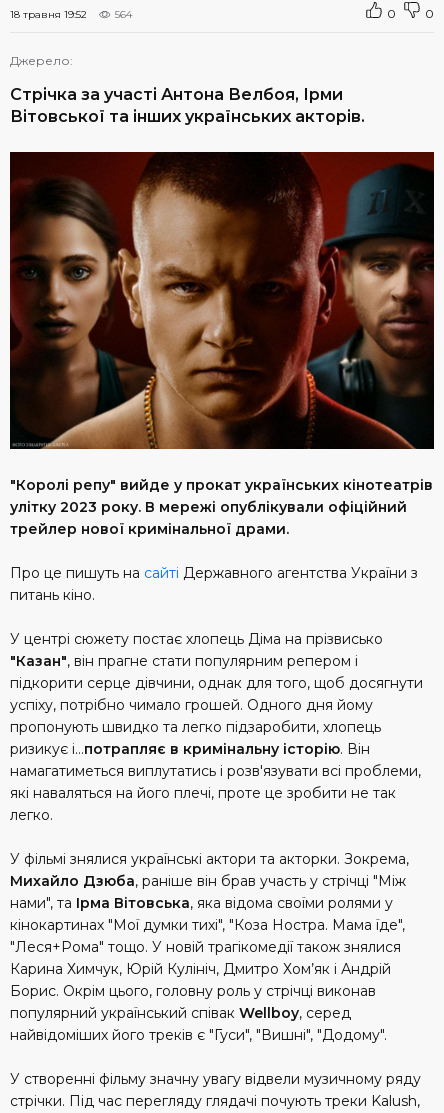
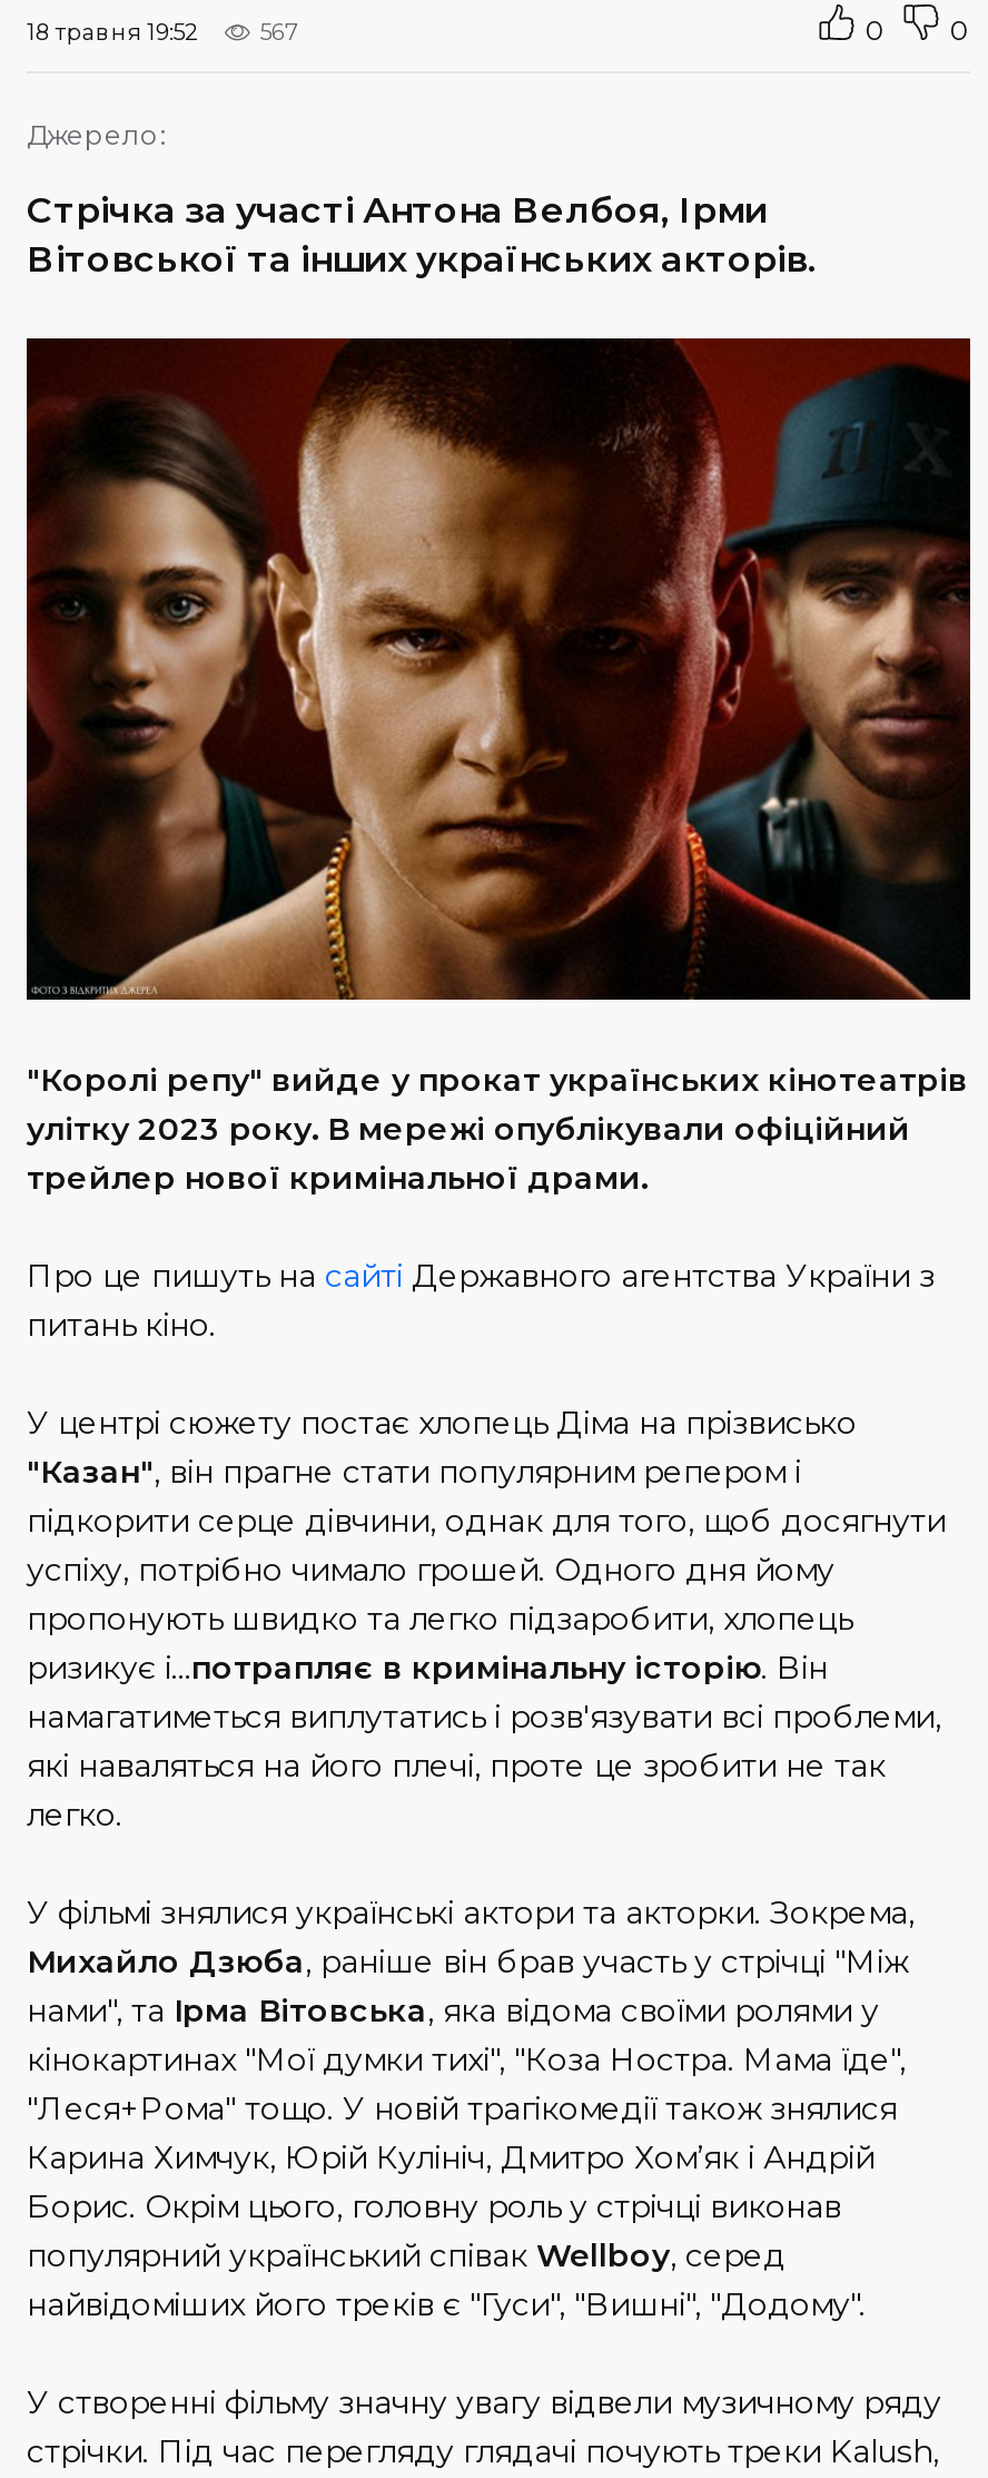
[115,8,132,21] 564 -> [260,18,298,47] 567

